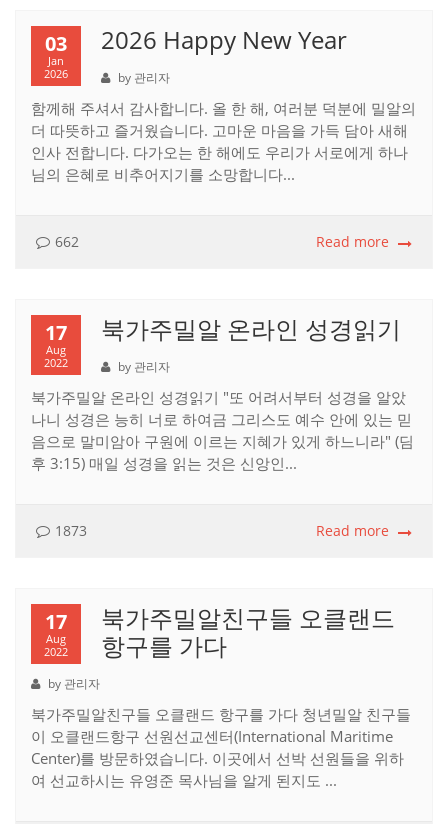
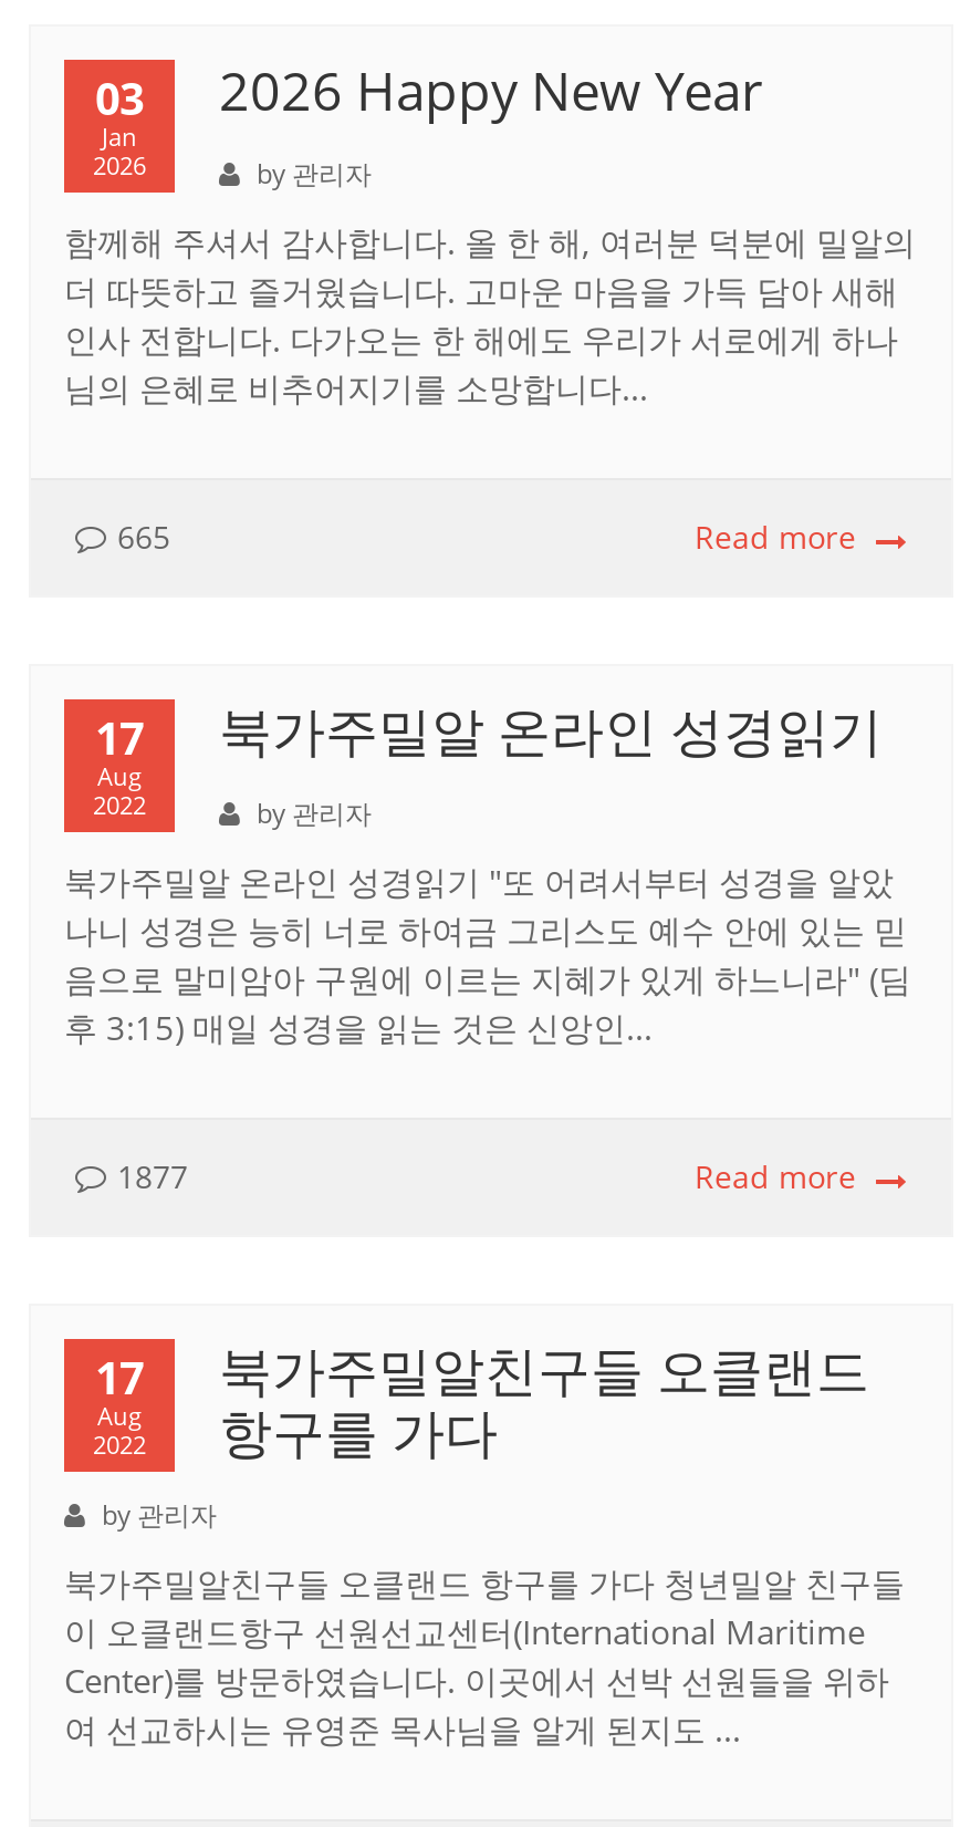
[55,232,79,251] 662 -> [117,515,170,557] 665
[55,521,87,540] 1873 -> [117,1155,188,1197] 1877

